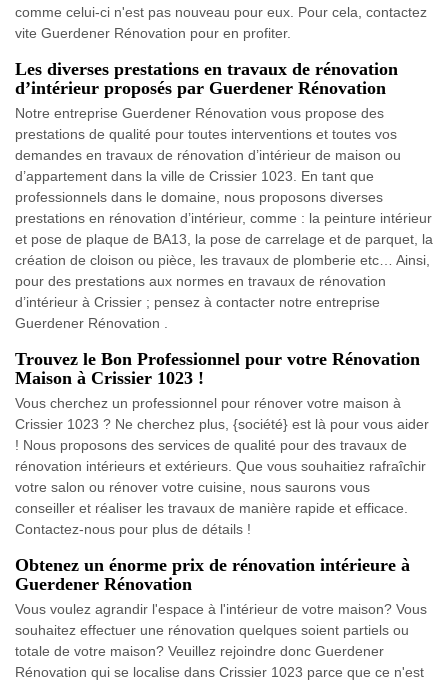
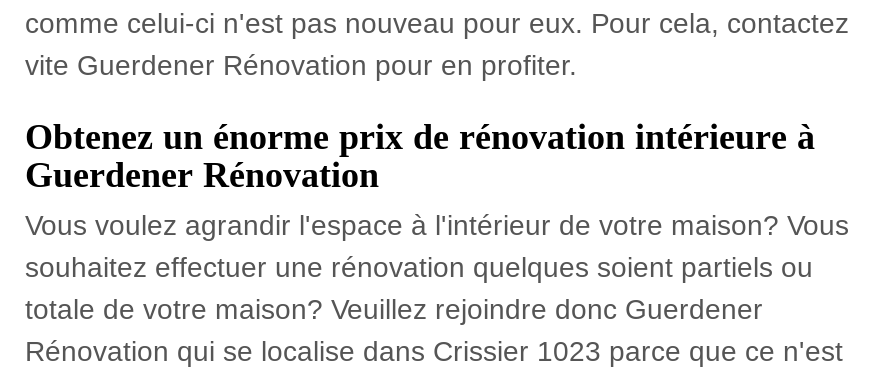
[15,59,433,537] Les diverses prestations en travaux de rénovation | d’intérieur proposés par Guerdener Rénovation | Notre entreprise Guerdener Rénovation vous propose des | prestations de qualité pour toutes interventions et toutes vos | demandes en travaux de rénovation d’intérieur de maison ou | d’appartement dans la ville de Crissier 1023. En tant que | professionnels dans le domaine, nous proposons diverses | prestations en rénovation d’intérieur, comme : la peinture intérieur | et pose de plaque de BA13, la pose de carrelage et de parquet, la | création de cloison ou pièce, les travaux de plomberie etc… Ainsi, | pour des prestations aux normes en travaux de rénovation | d’intérieur à Crissier ; pensez à contacter notre entreprise | Guerdener Rénovation . | Trouvez le Bon Professionnel pour votre Rénovation | Maison à Crissier 1023 ! | Vous cherchez un professionnel pour rénover votre maison à | Crissier 1023 ? Ne cherchez plus, {société} est là pour vous aider | ! Nous proposons des services de qualité pour des travaux de | rénovation intérieurs et extérieurs. Que vous souhaitiez rafraîchir | votre salon ou rénover votre cuisine, nous saurons vous | conseiller et réaliser les travaux de manière rapide et efficace. | Contactez-nous pour plus de détails ! -> none

